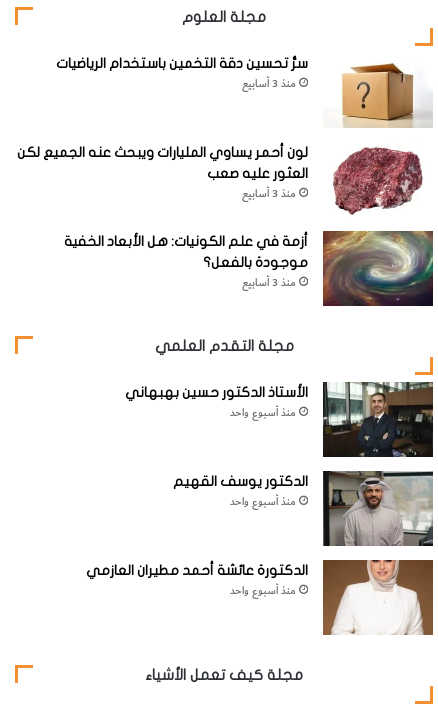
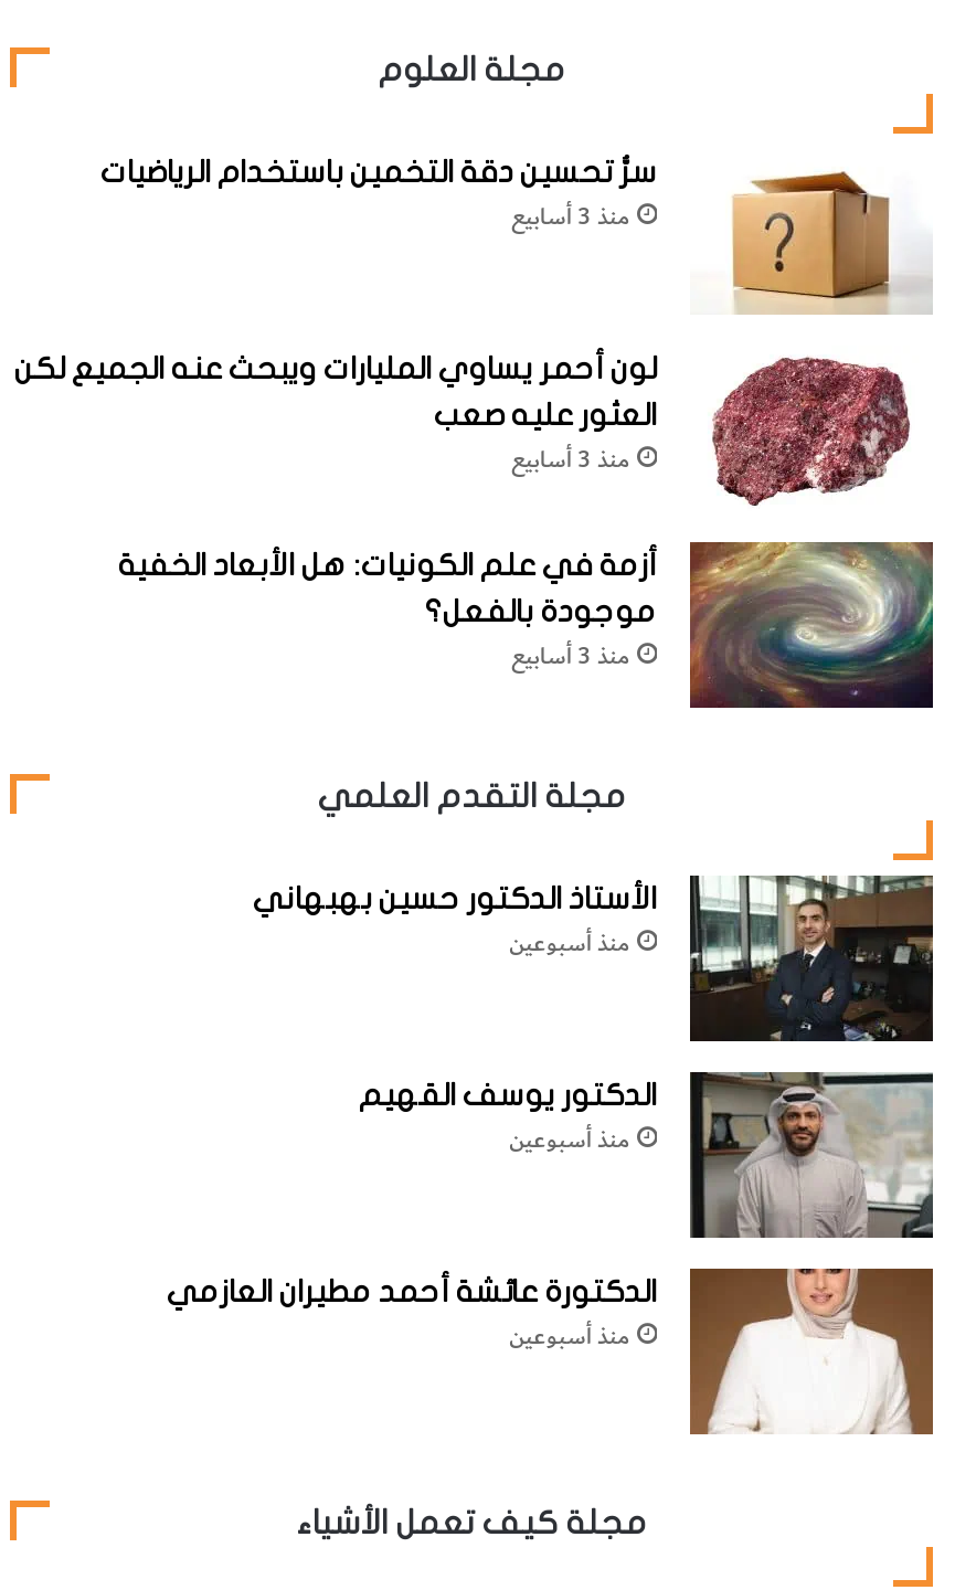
[230,404,296,422] منذ أسبوع واحد -> [509,925,630,965] منذ أسبوعين
[230,493,296,511] منذ أسبوع واحد -> [509,1121,630,1161] منذ أسبوعين
[230,582,296,600] منذ أسبوع واحد -> [509,1318,630,1358] منذ أسبوعين

